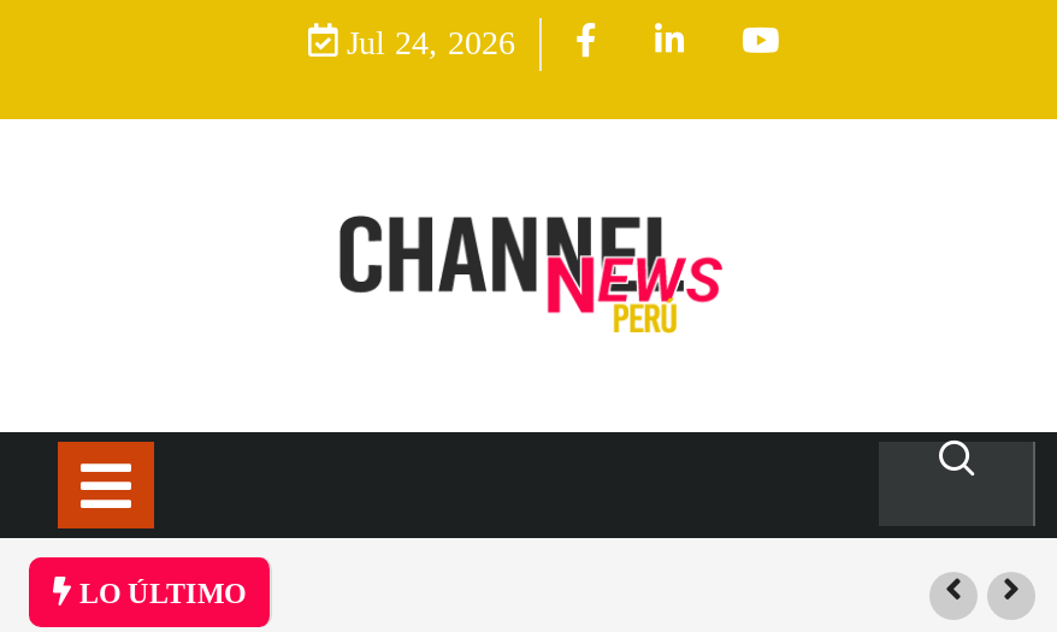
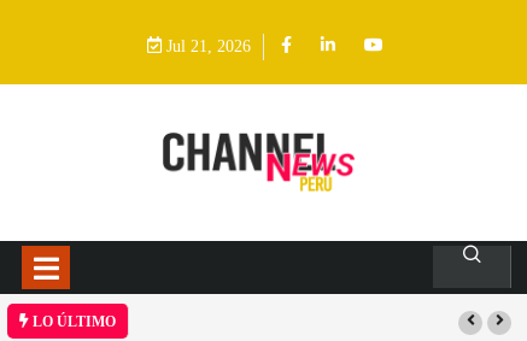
[337,25,515,61] Jul 24, 2026 -> [162,37,251,55] Jul 21, 2026

